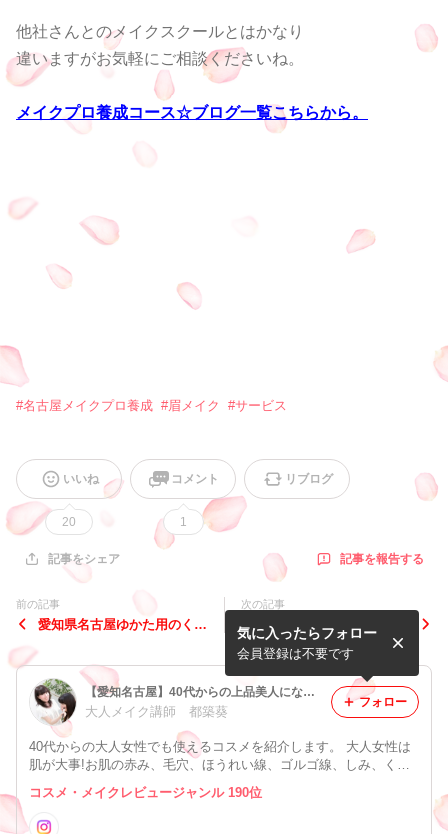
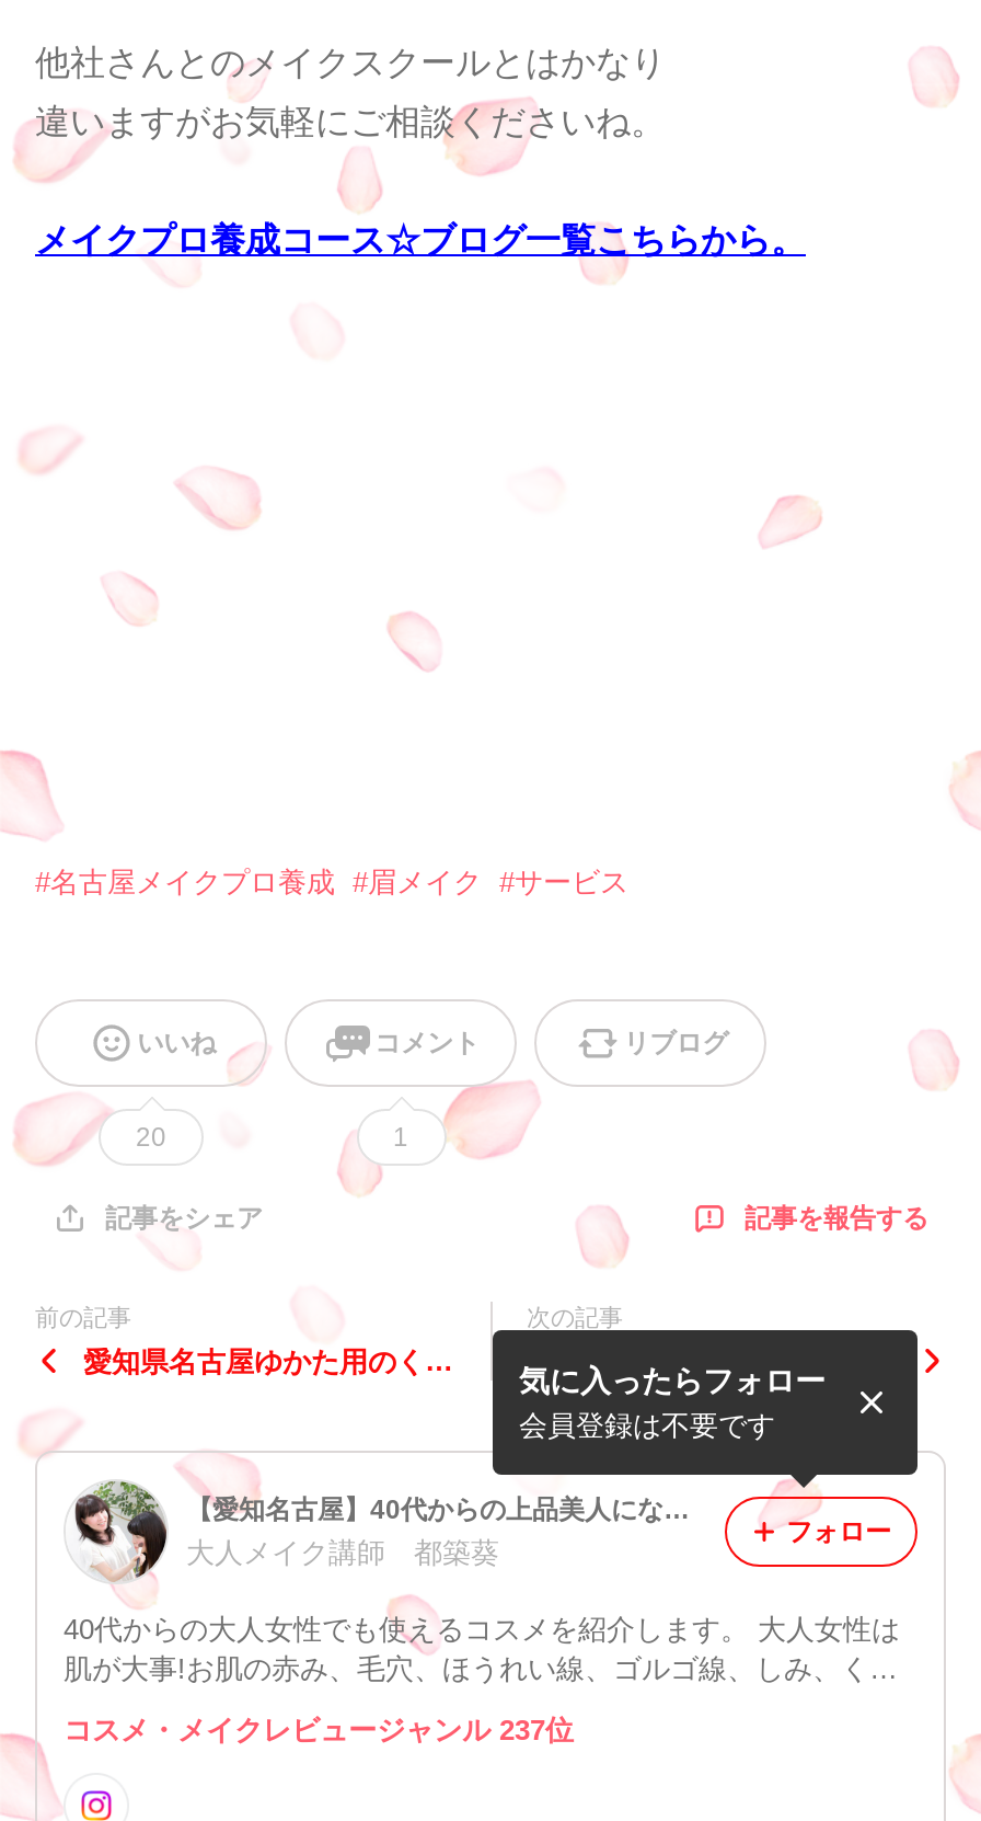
[29,785,262,800] コスメ・メイクレビュージャンル 190位 -> [64,1714,574,1746] コスメ・メイクレビュージャンル 237位

